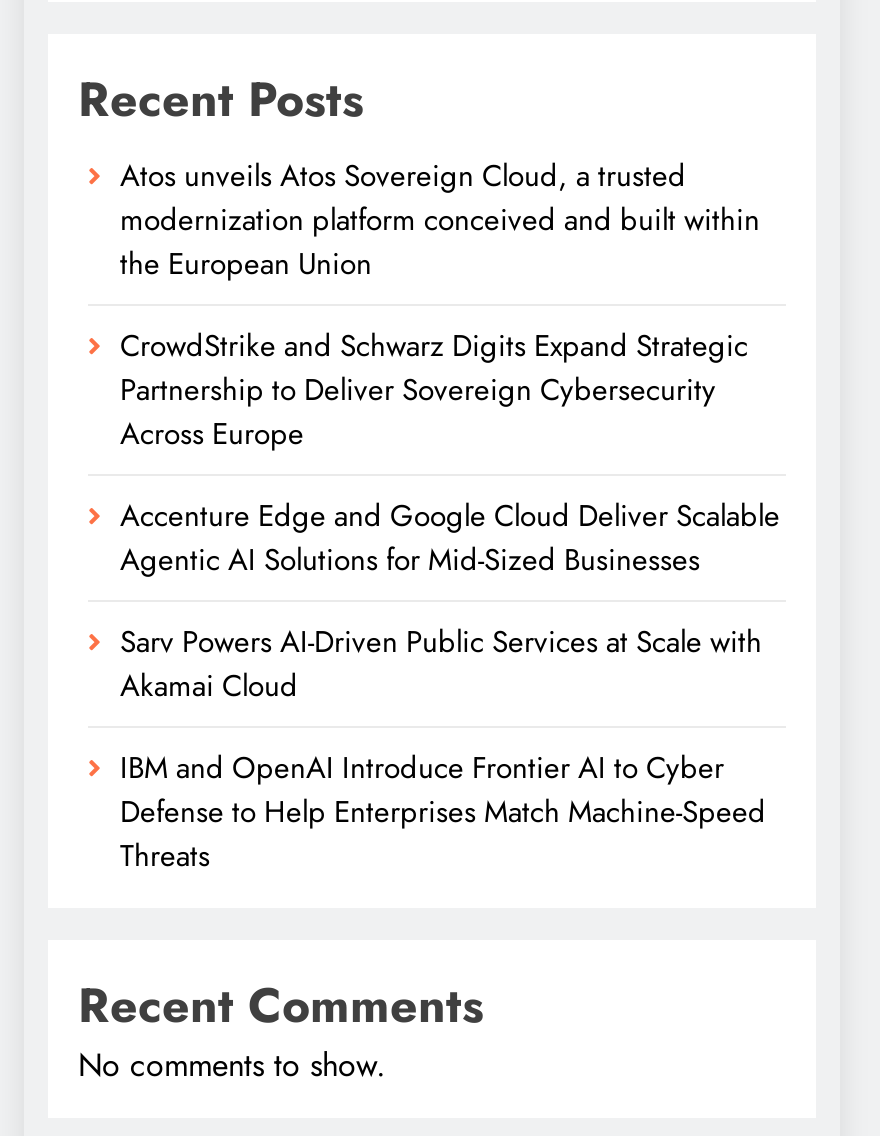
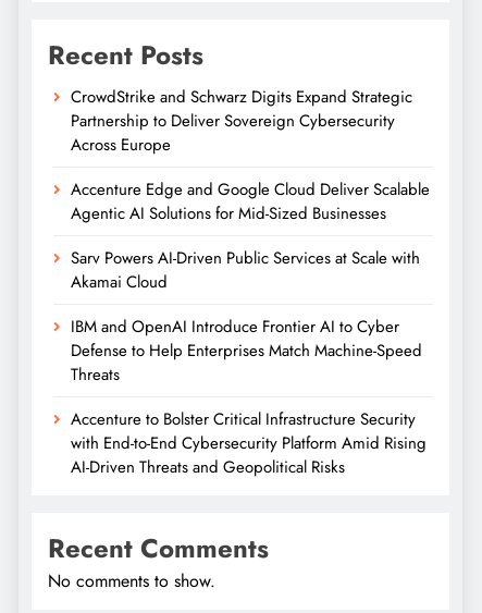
[120,153,760,285] Atos unveils Atos Sovereign Cloud, a trusted | modernization platform conceived and built within | the European Union -> none
moved [120,323,780,877] -> [71,85,430,386]: CrowdStrike and Schwarz Digits Expand Strategic | Partnership to Deliver Sovereign Cybersecurity | Across Europe | ... | Defense to Help Enterprises Match Machine-Speed | Threats
none -> [71,407,427,479] Accenture to Bolster Critical Infrastructure Security | with End-to-End Cybersecurity Platform Amid Rising | AI-Driven Threats and Geopolitical Risks

